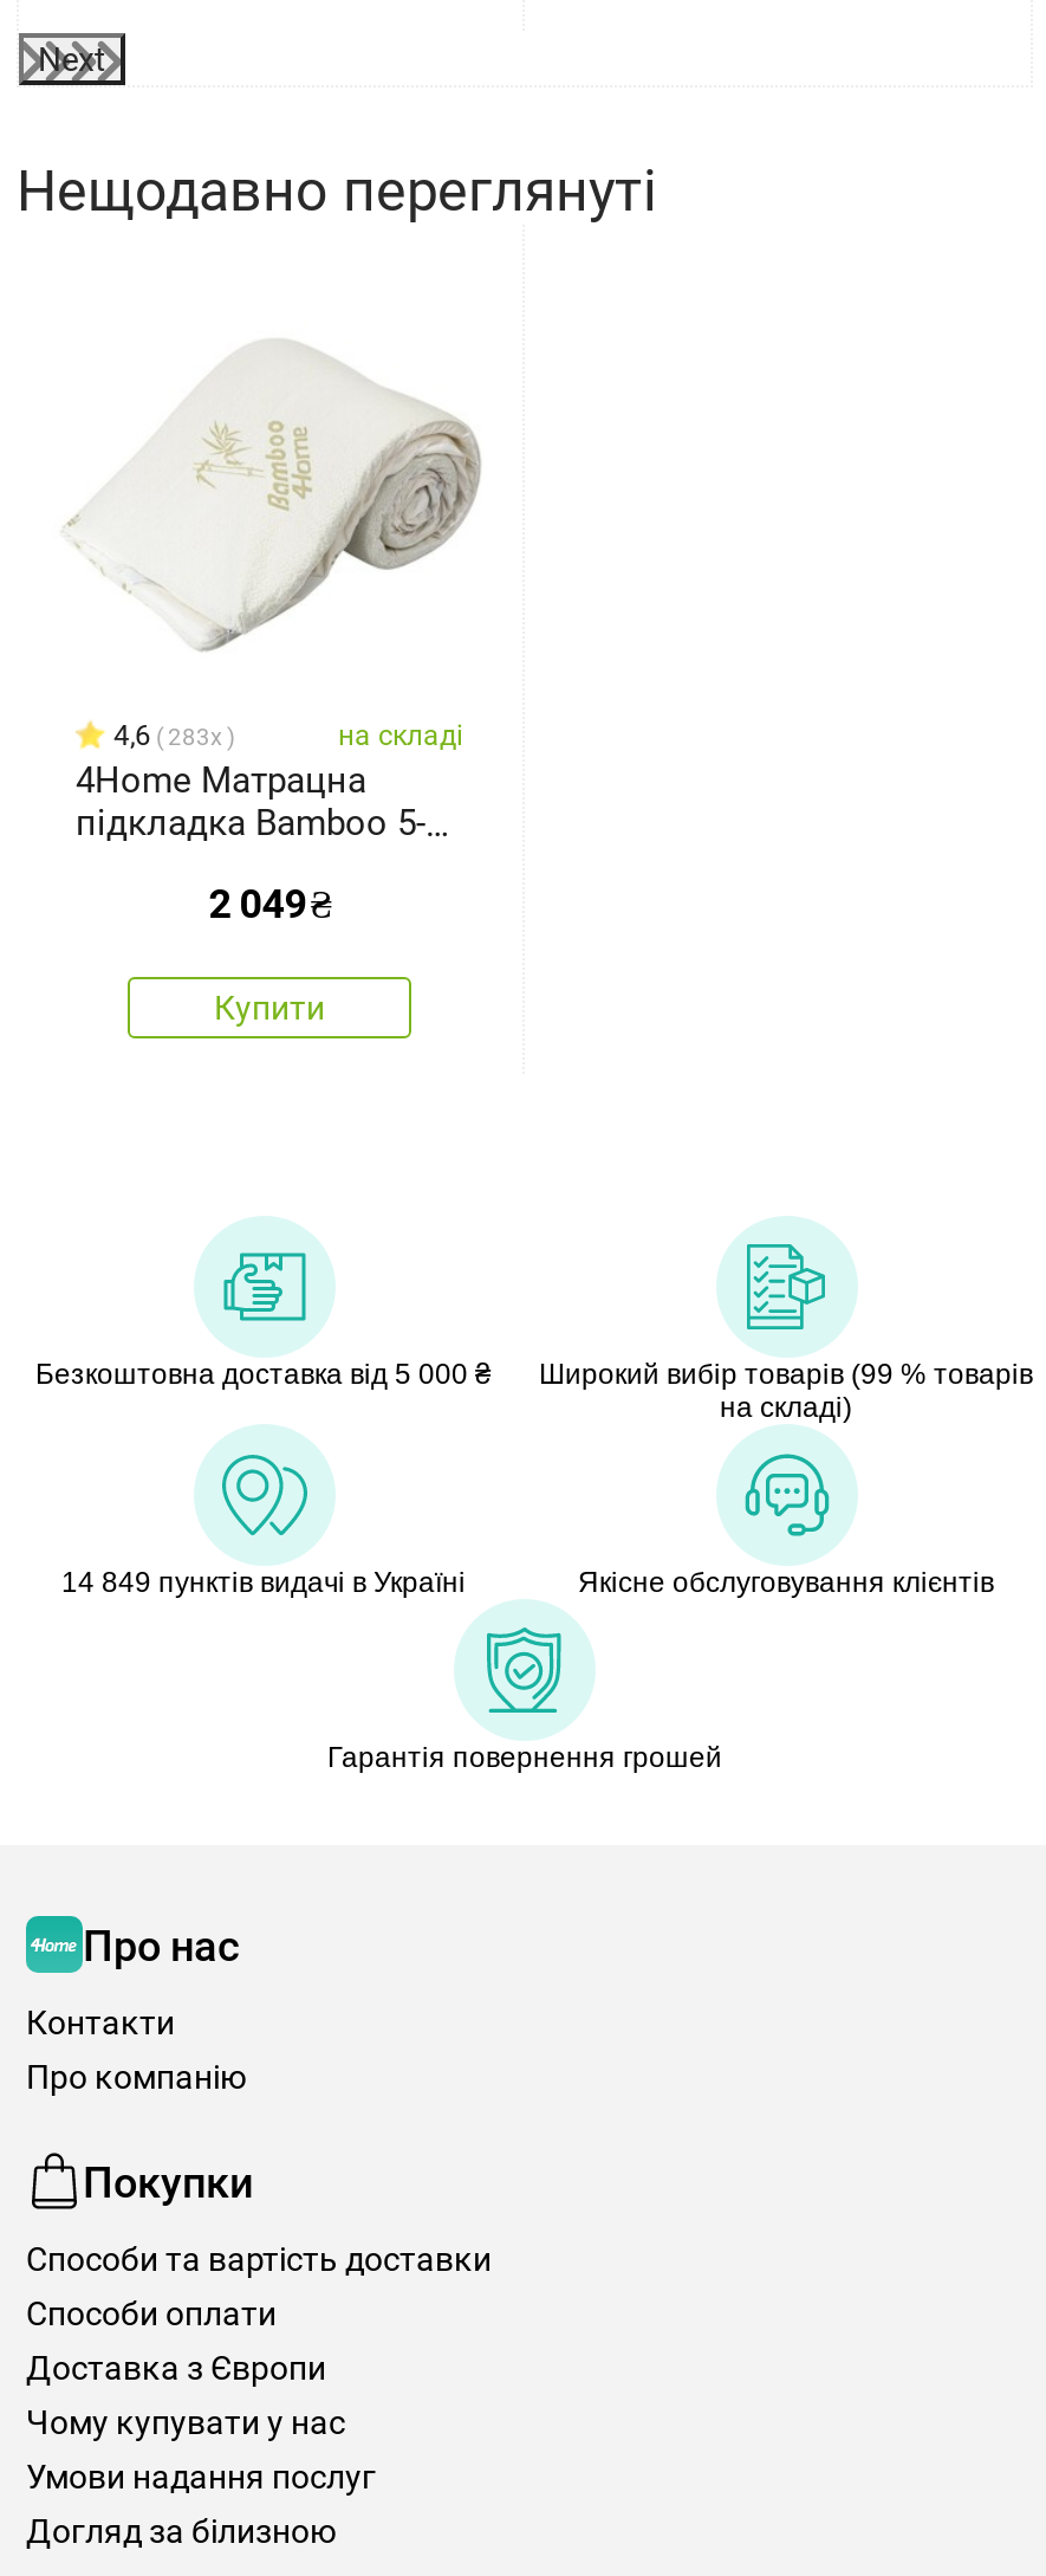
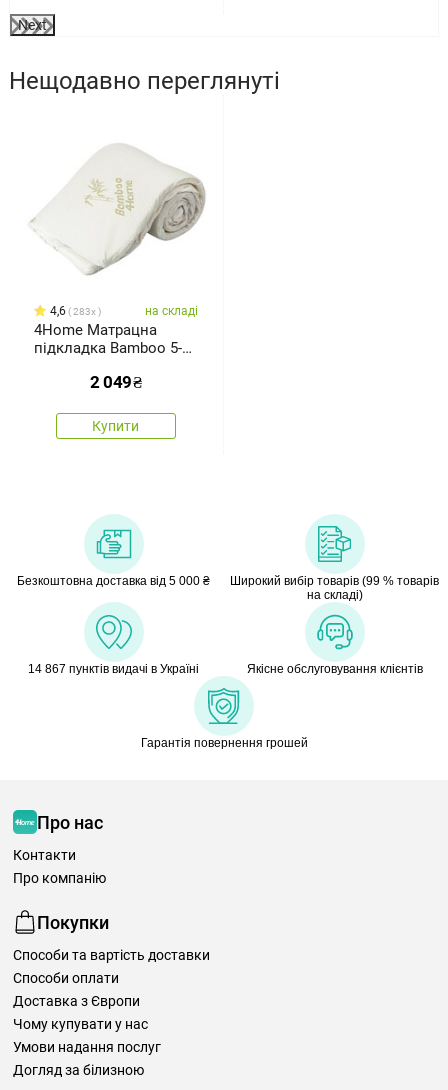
[61,1567,466,1600] 14 849 пунктів видачі в Україні -> [28,662,199,676] 14 867 пунктів видачі в Україні

